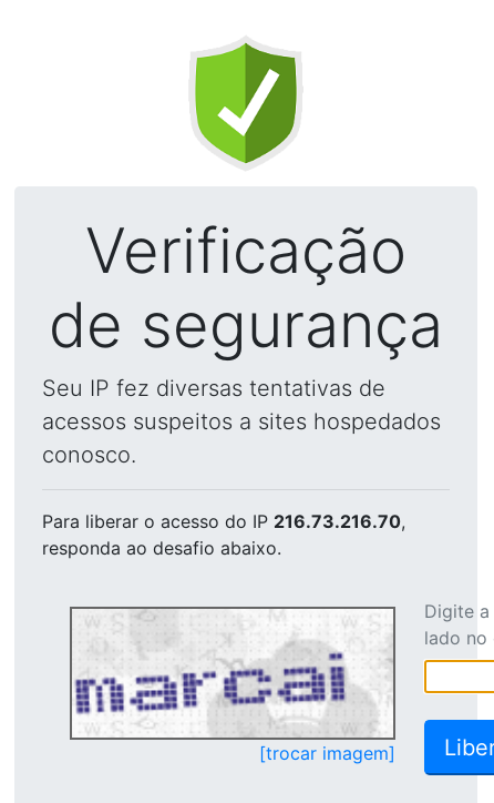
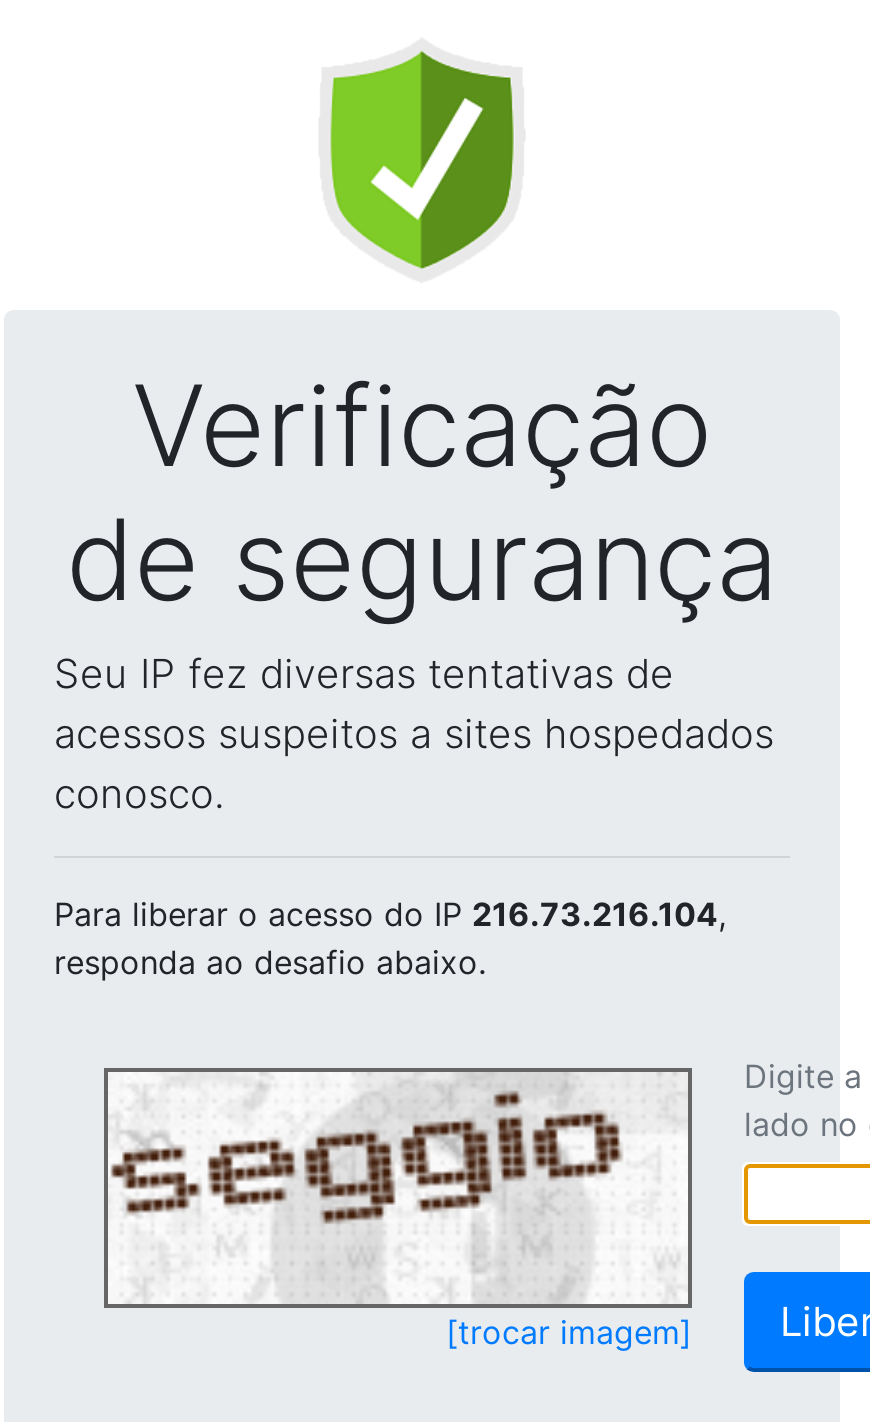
[42,510,405,532] Para liberar o acesso do IP 216.73.216.70, -> [54,894,726,934] Para liberar o acesso do IP 216.73.216.104,
[73,610,374,735] [image] -> [112,1076,652,1302] [image]

